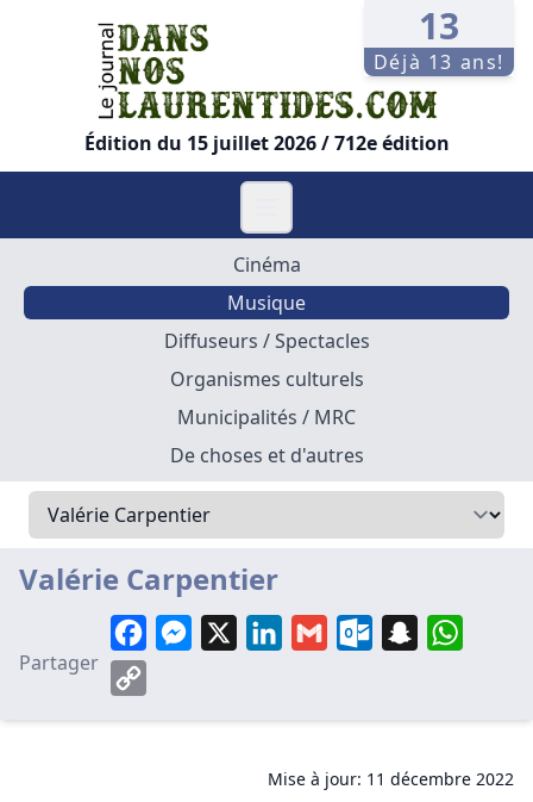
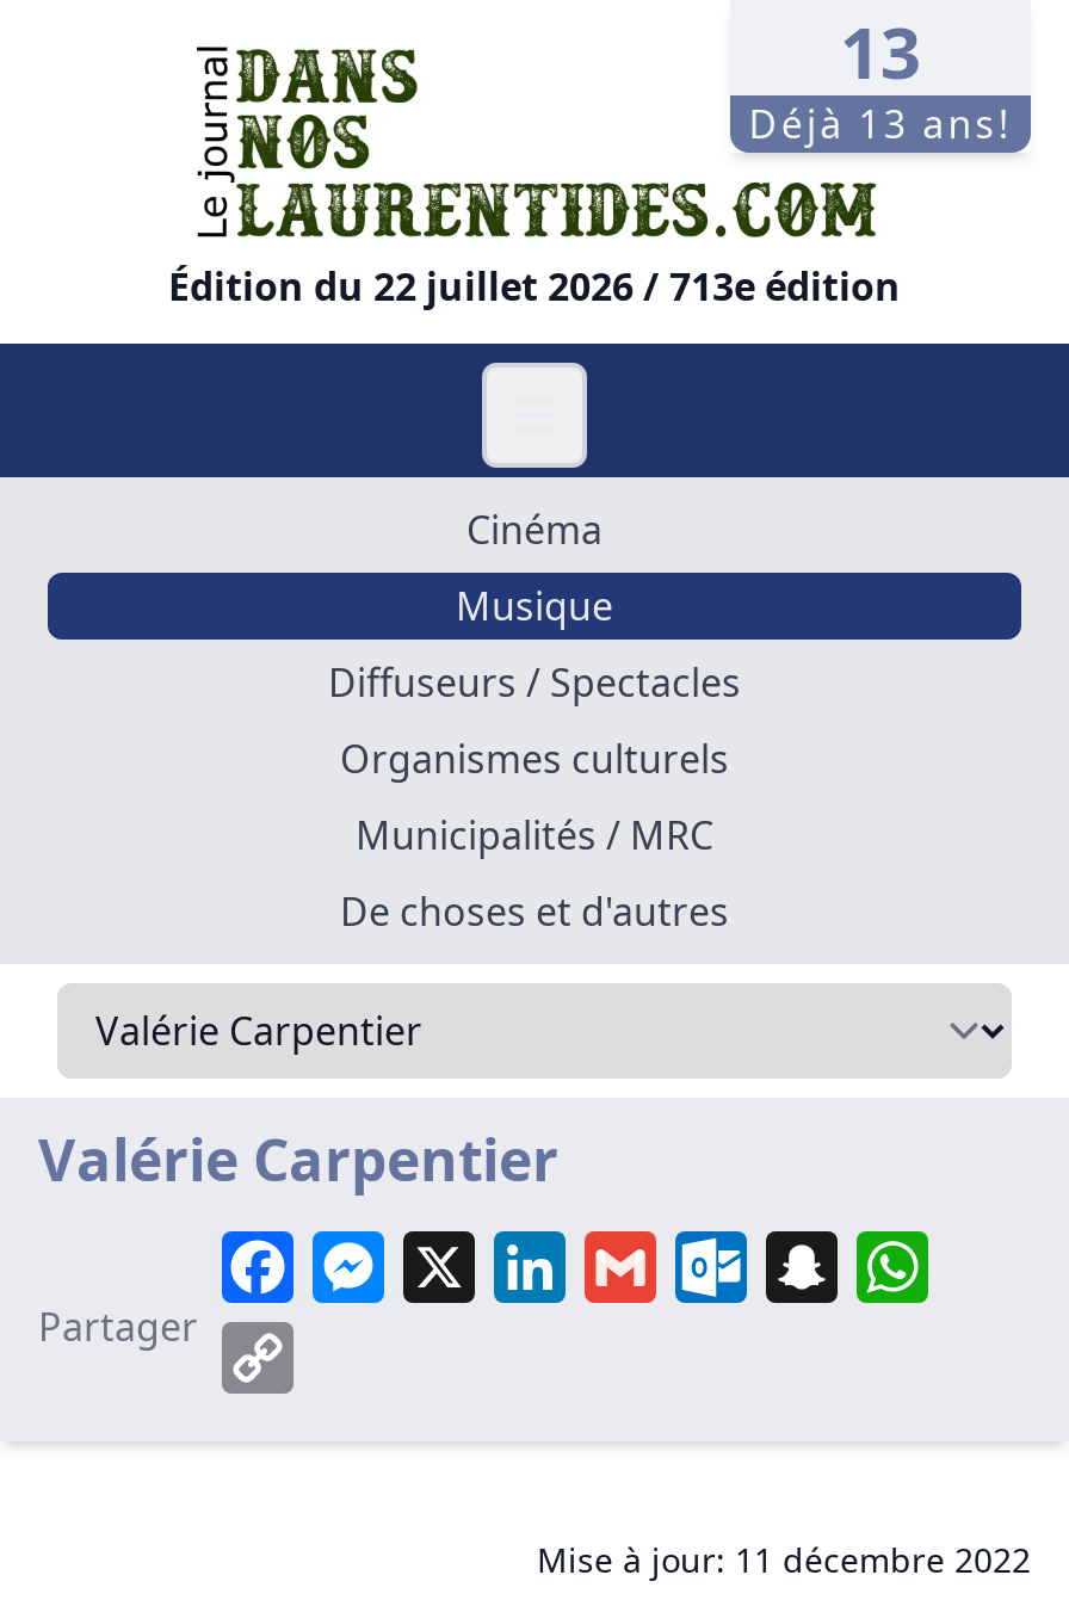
[84,130,449,156] Édition du 15 juillet 2026 / 712e édition -> [168,260,901,313] Édition du 22 juillet 2026 / 713e édition

